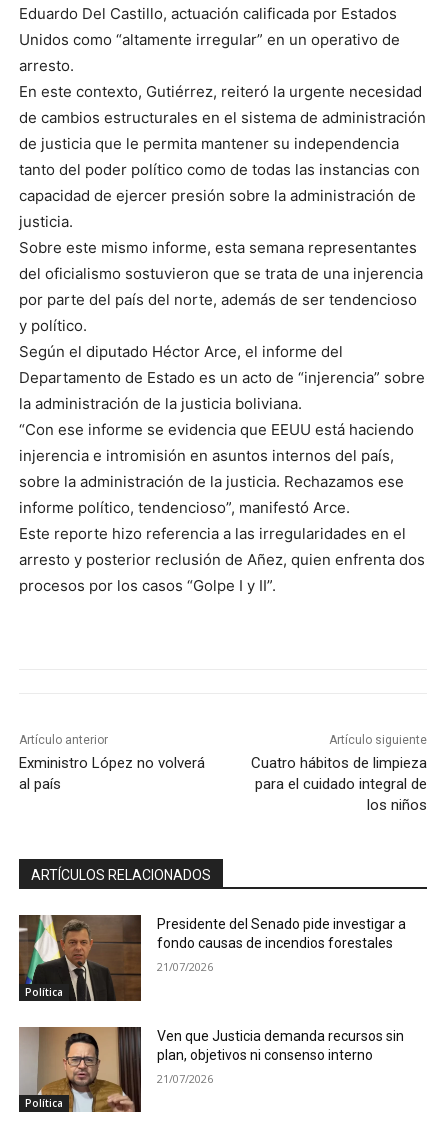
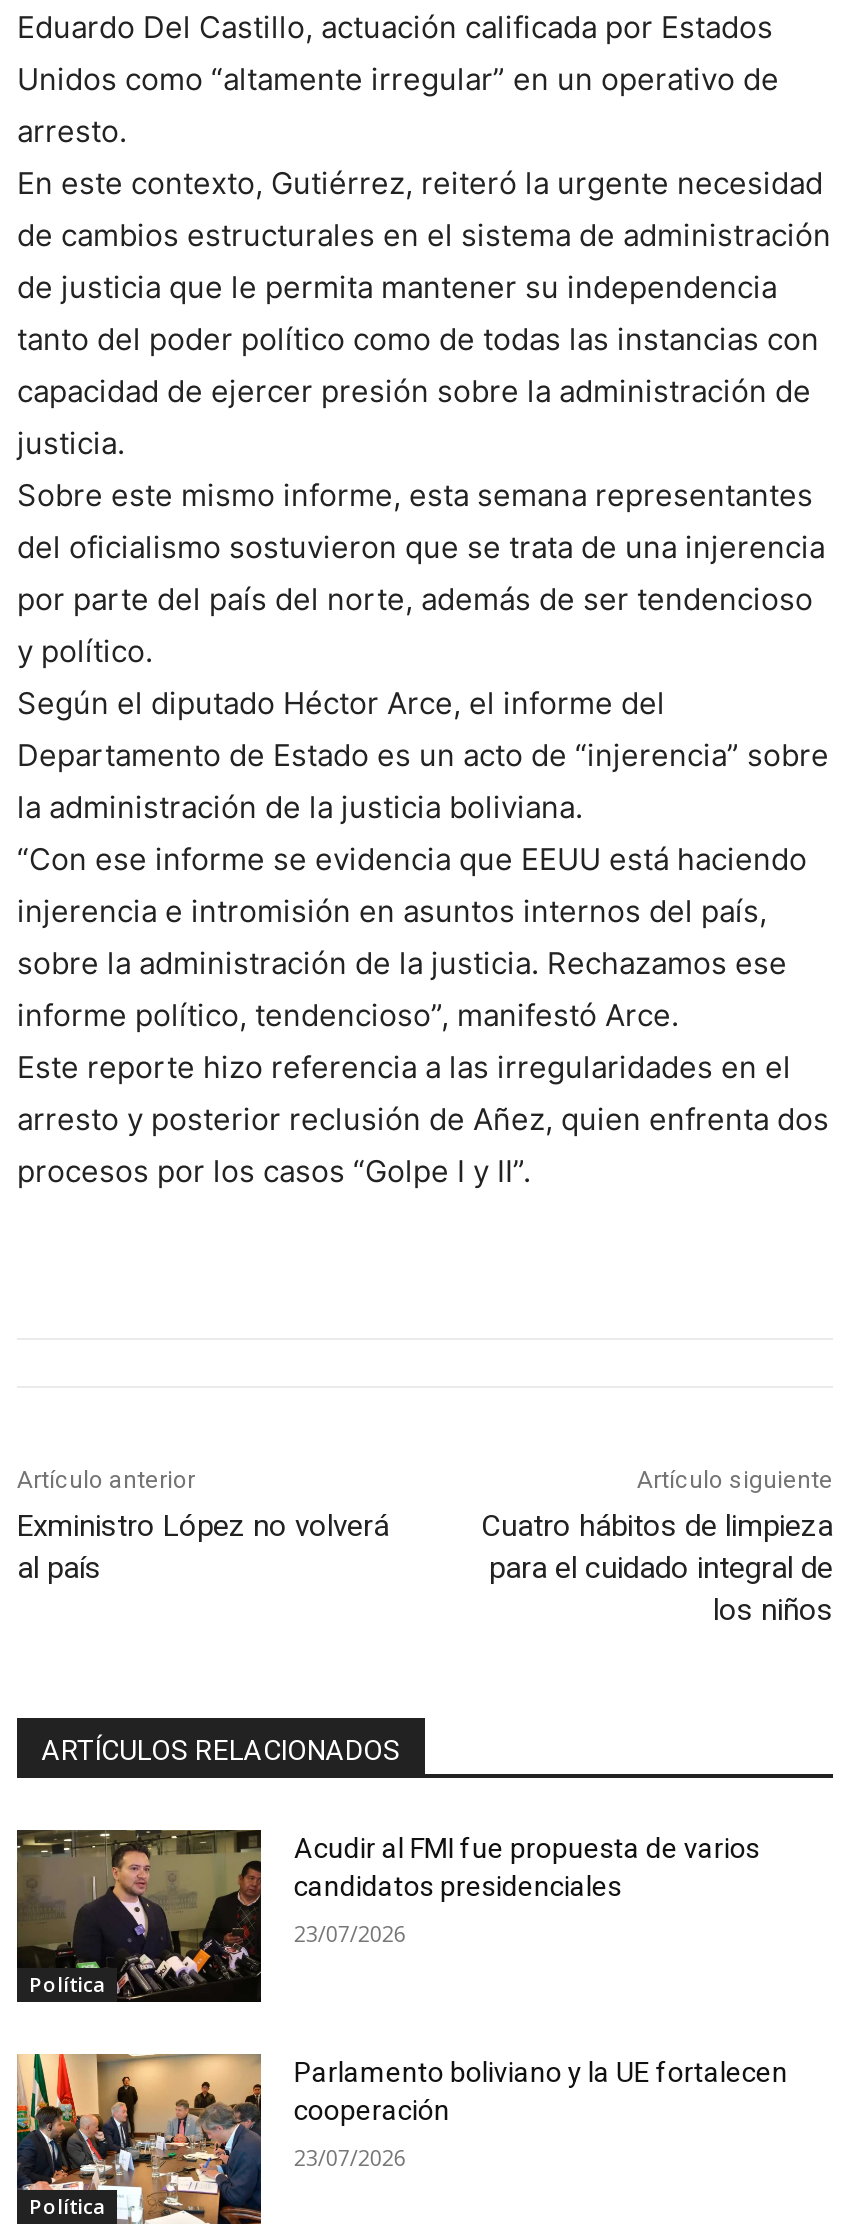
[19,915,406,1001] [image] | Presidente del Senado pide investigar a | fondo causas de incendios forestales -> [17,1830,760,2002] [image] | Acudir al FMI fue propuesta de varios | candidatos presidenciales
[157,959,213,974] 21/07/2026 -> [294,1918,406,1948] 23/07/2026
[19,1026,404,1113] [image] | Ven que Justicia demanda recursos sin | plan, objetivos ni consenso interno -> [15,2052,788,2226] [image] | Parlamento boliviano y la UE fortalecen | cooperación
[157,1071,213,1086] 21/07/2026 -> [294,2141,406,2171] 23/07/2026

